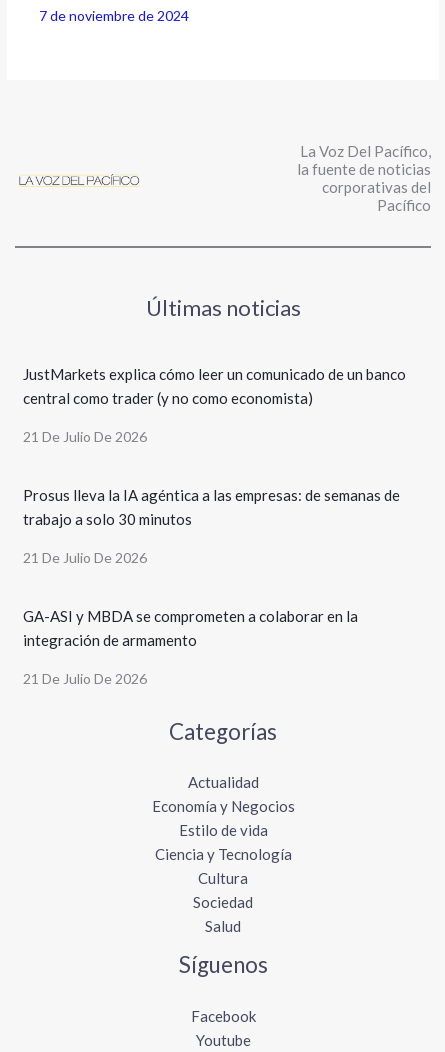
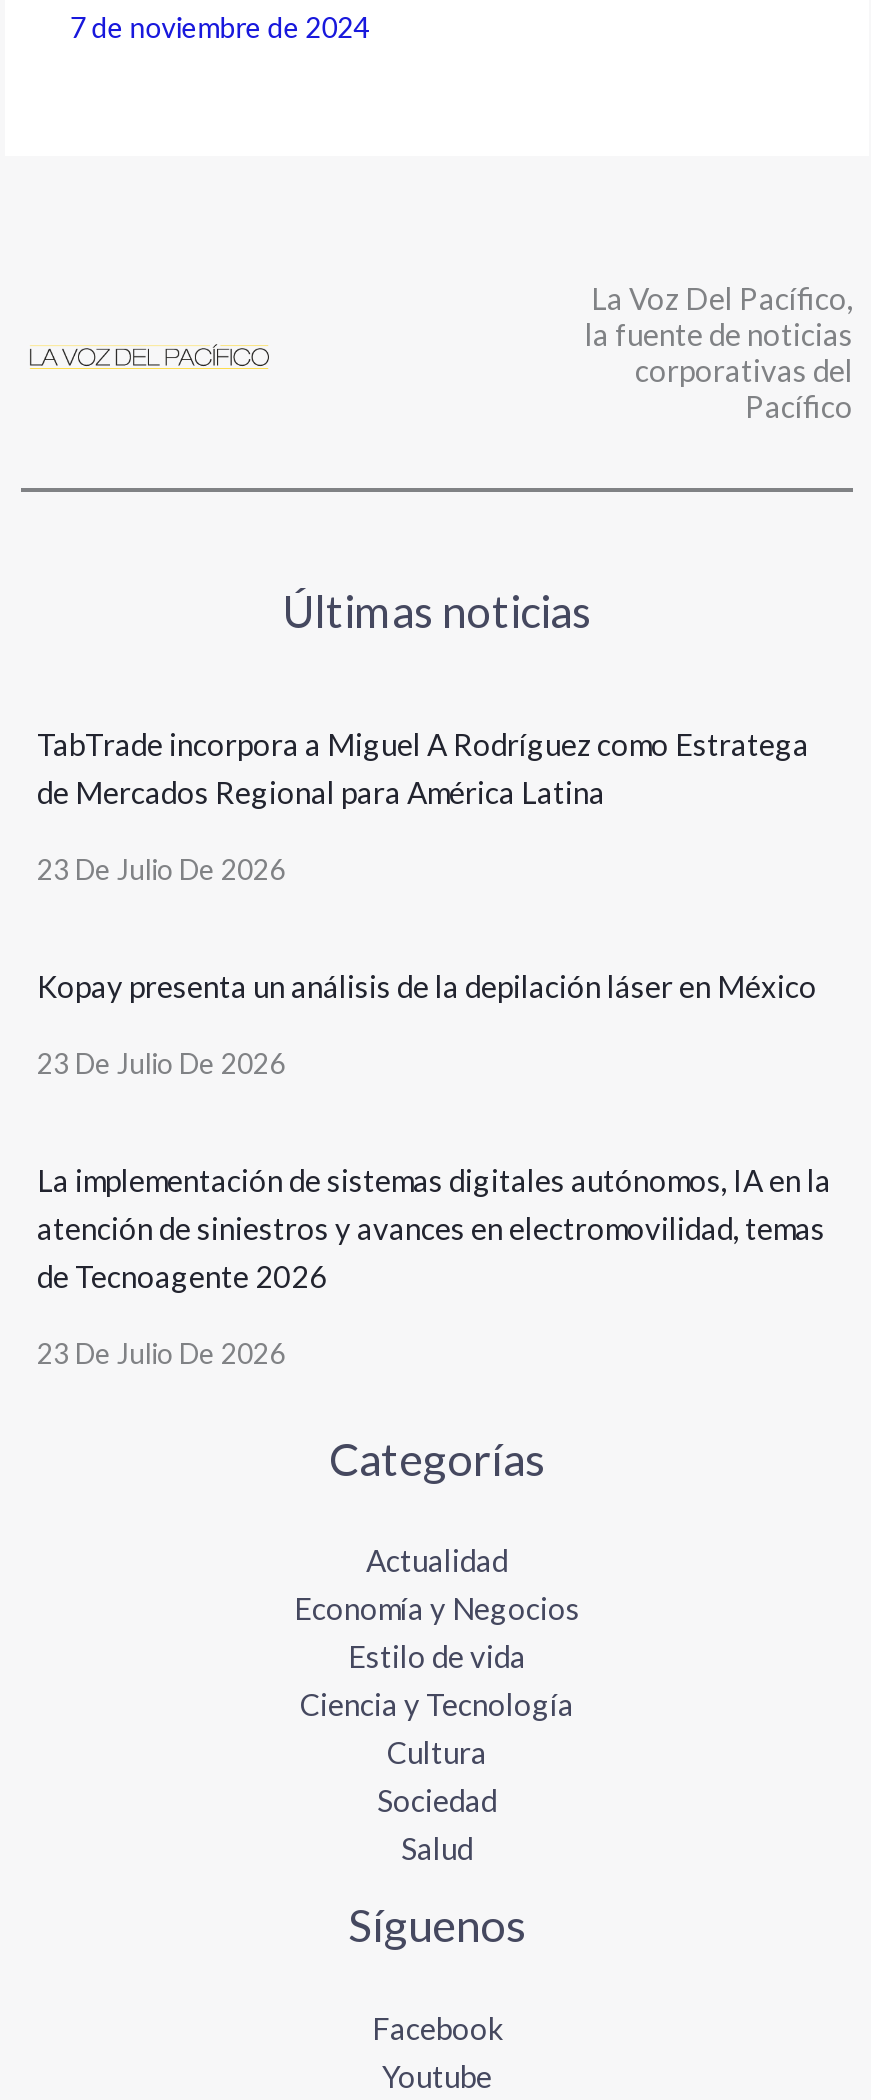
[23,365,406,407] JustMarkets explica cómo leer un comunicado de un banco | central como trader (y no como economista) -> [37,726,809,810] TabTrade incorpora a Miguel A Rodríguez como Estratega | de Mercados Regional para América Latina
[23,428,147,445] 21 De Julio De 2026 -> [37,852,285,886] 23 De Julio De 2026
[23,486,400,528] Prosus lleva la IA agéntica a las empresas: de semanas de | trabajo a solo 30 minutos -> [37,968,817,1004] Kopay presenta un análisis de la depilación láser en México
[23,549,147,566] 21 De Julio De 2026 -> [37,1046,285,1080] 23 De Julio De 2026
[23,607,358,649] GA-ASI y MBDA se comprometen a colaborar en la | integración de armamento -> [37,1162,831,1294] La implementación de sistemas digitales autónomos, IA en la | atención de siniestros y avances en electromovilidad, temas | de Tecnoagente 2026
[23,670,147,687] 21 De Julio De 2026 -> [37,1336,285,1370] 23 De Julio De 2026

